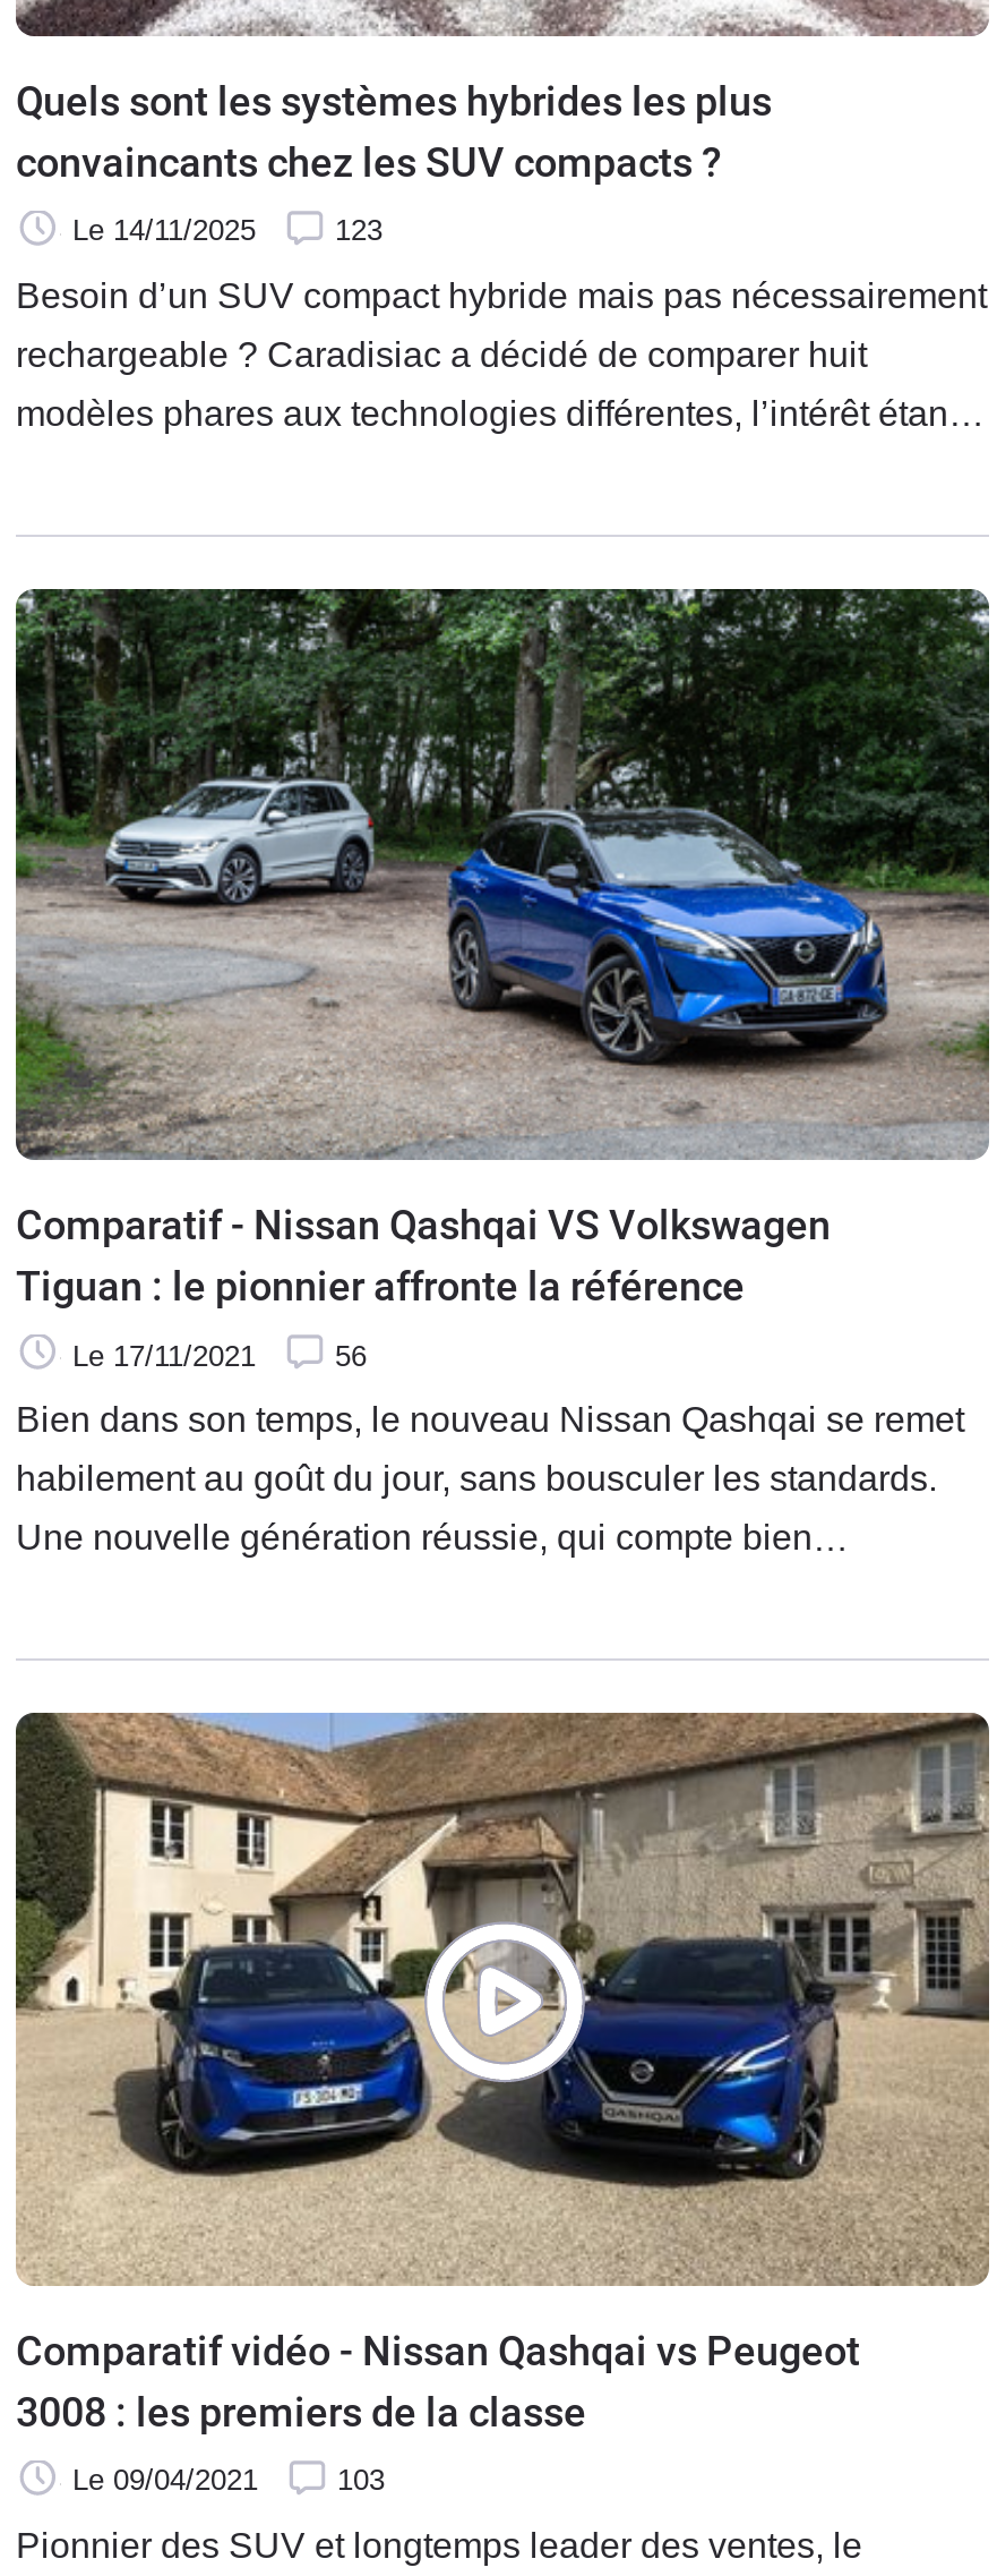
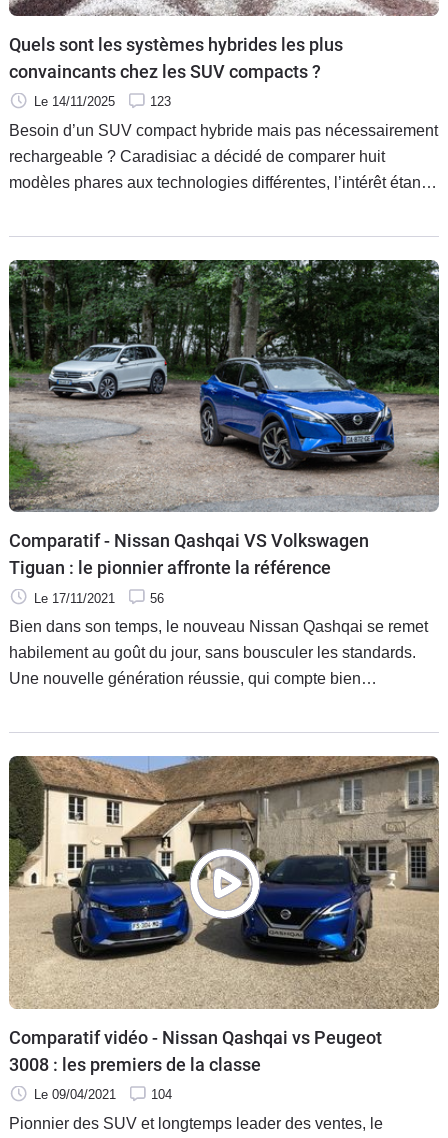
[337,2464,385,2498] 103 -> [151,1087,172,1102] 104

